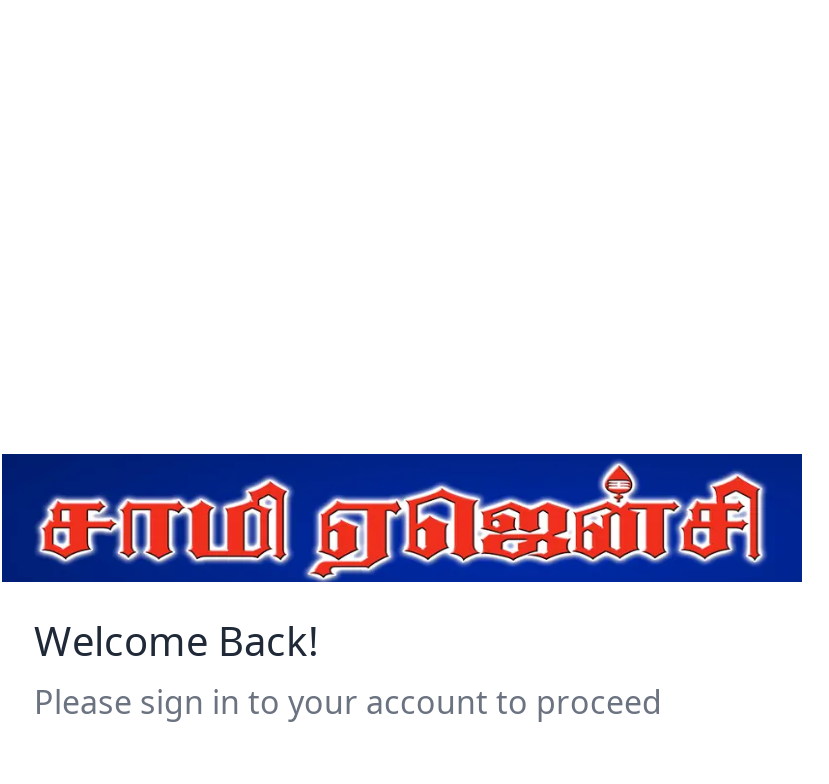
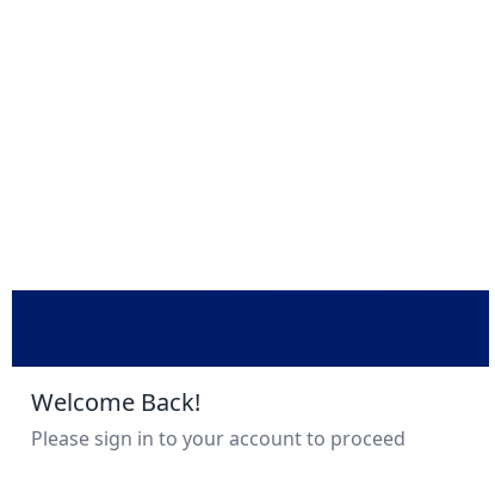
[34,458,800,582] [image] -> none

